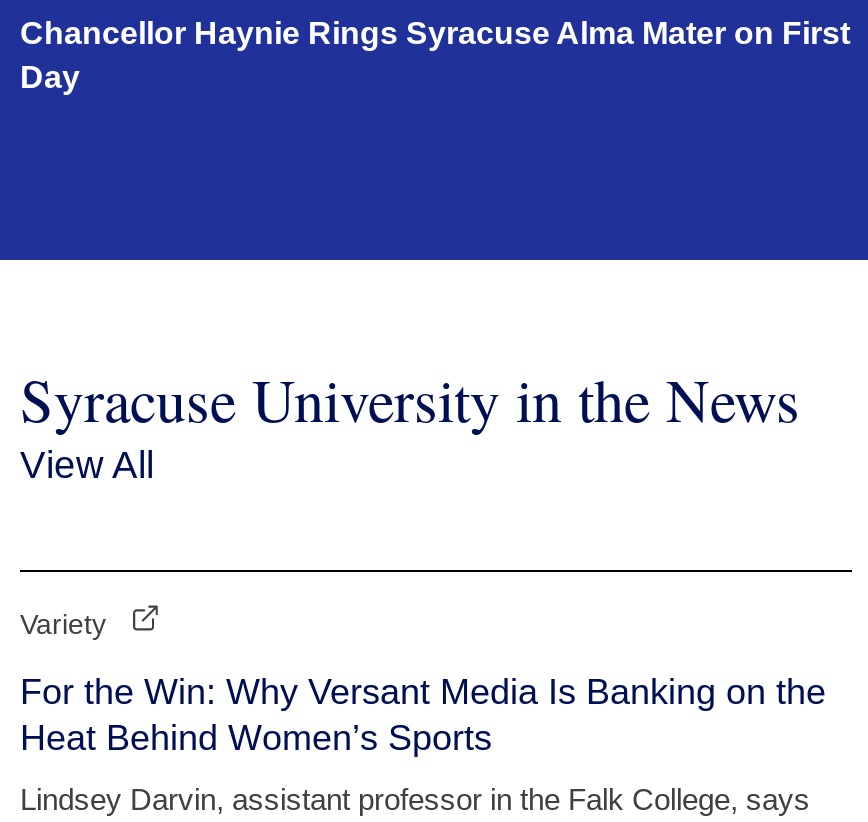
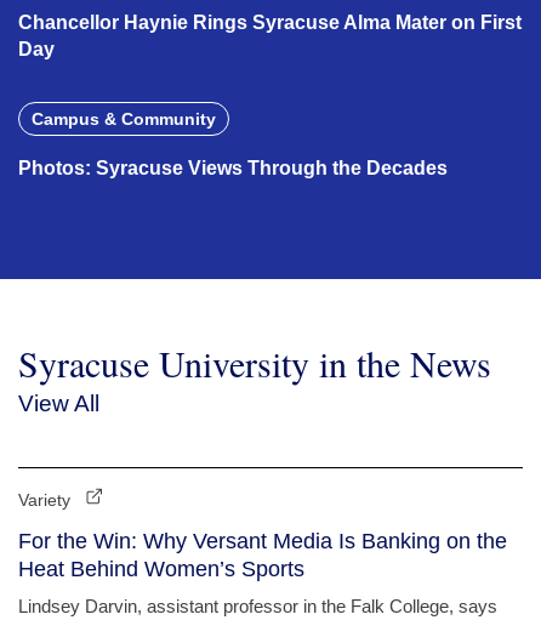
none -> [18,110,448,179] Campus & Community | Photos: Syracuse Views Through the Decades

